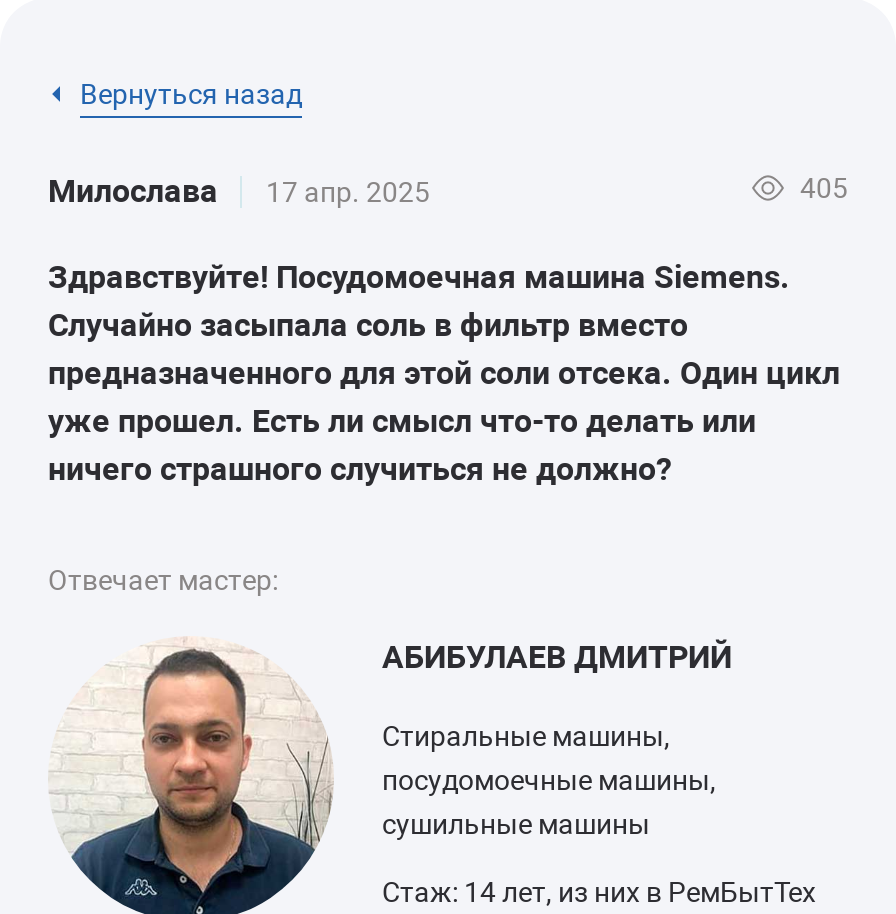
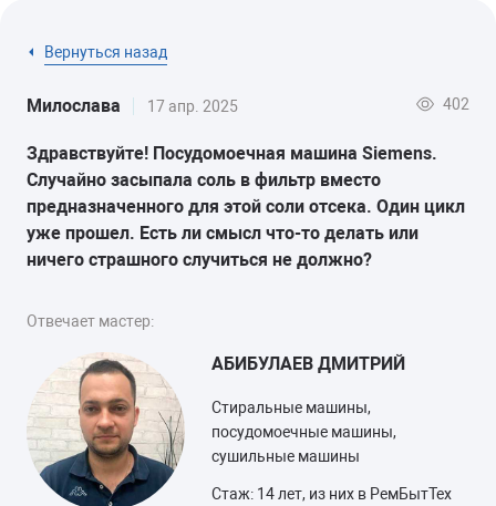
[800,171,848,203] 405 -> [443,95,469,112] 402

